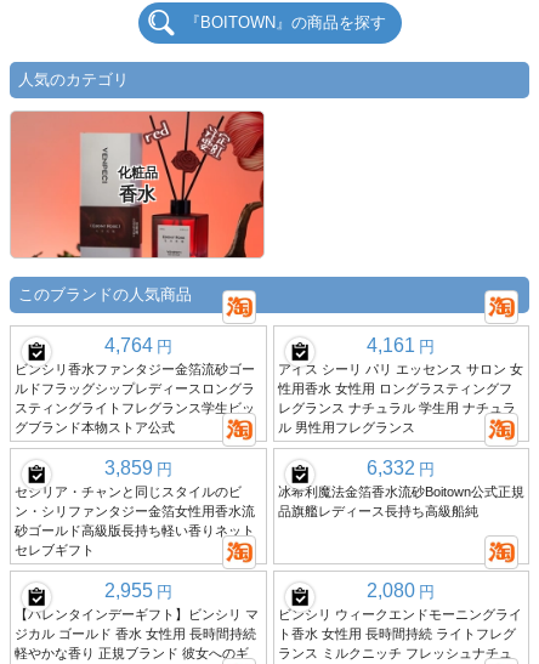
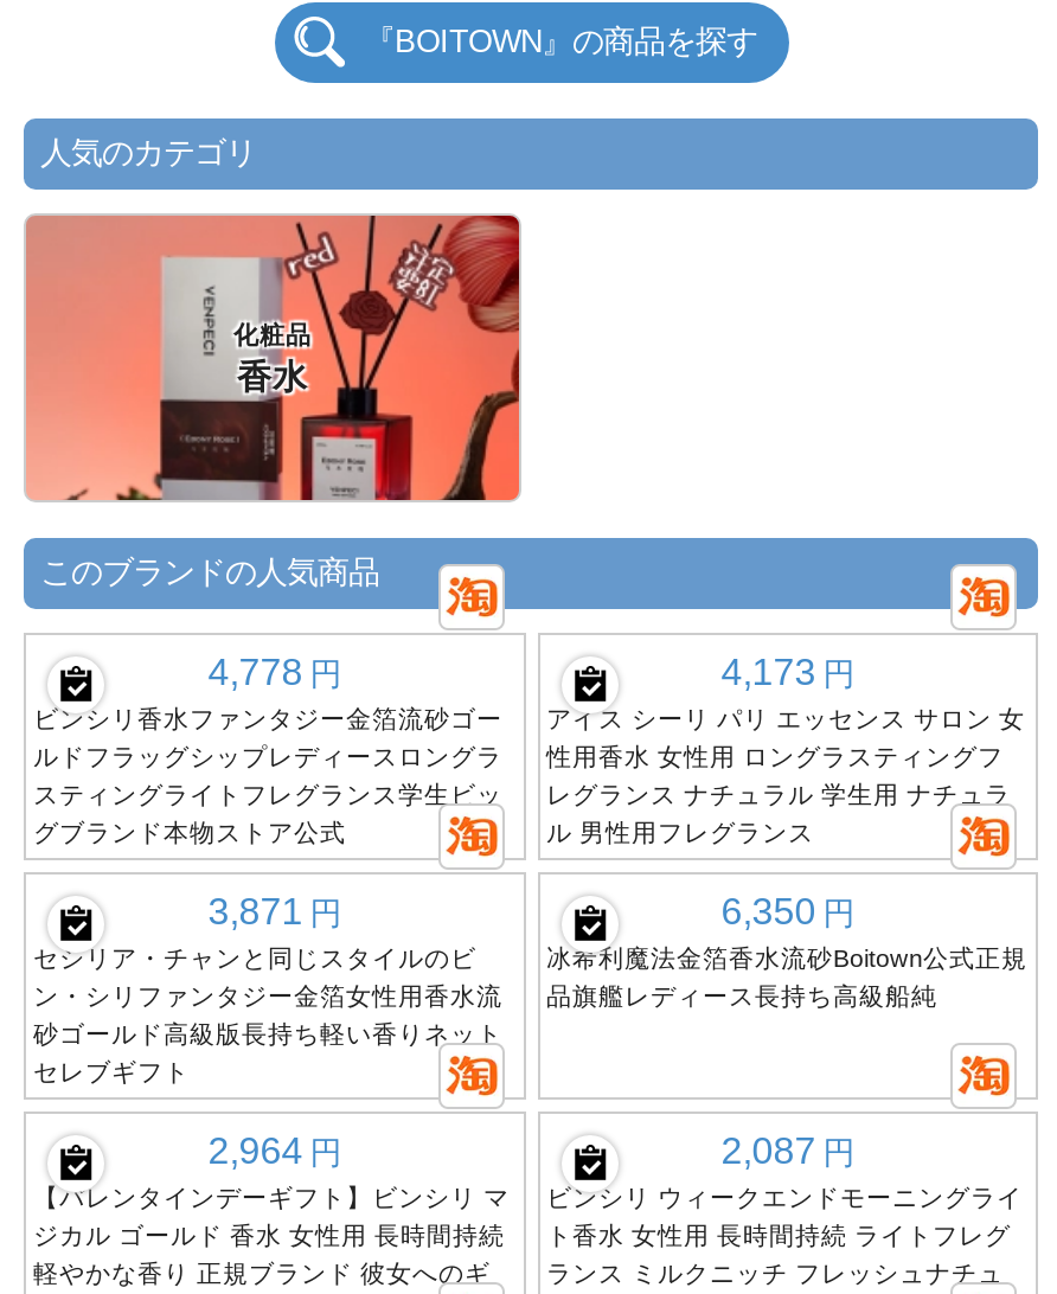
[104,335,172,356] 4,764 円 -> [208,652,341,692] 4,778 円
[367,335,435,356] 4,161 円 -> [721,652,854,692] 4,173 円
[104,458,172,478] 3,859 円 -> [208,891,341,931] 3,871 円
[367,458,435,478] 6,332 円 -> [721,891,854,931] 6,350 円
[104,580,172,601] 2,955 円 -> [208,1130,341,1171] 2,964 円
[367,580,435,601] 2,080 円 -> [721,1130,854,1171] 2,087 円

